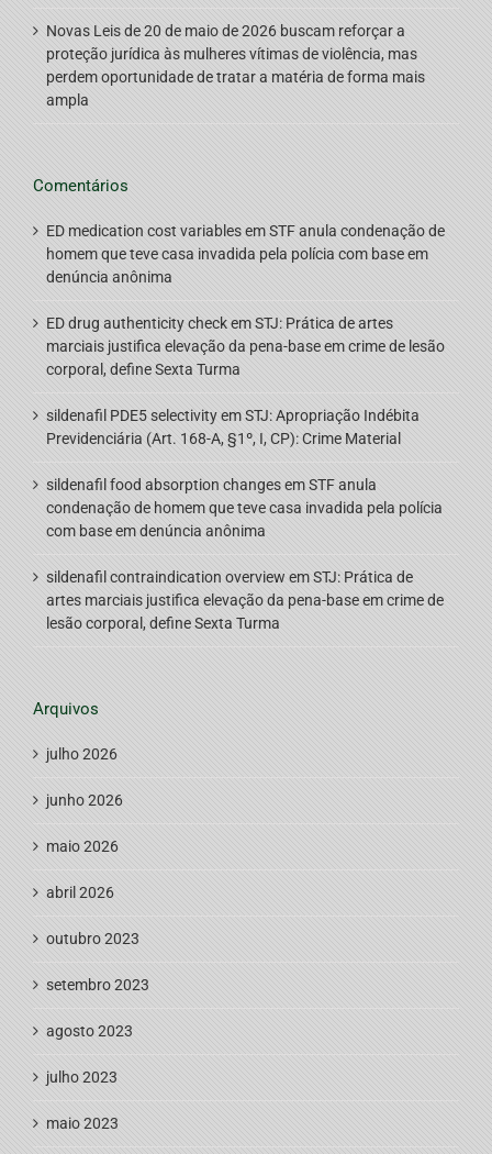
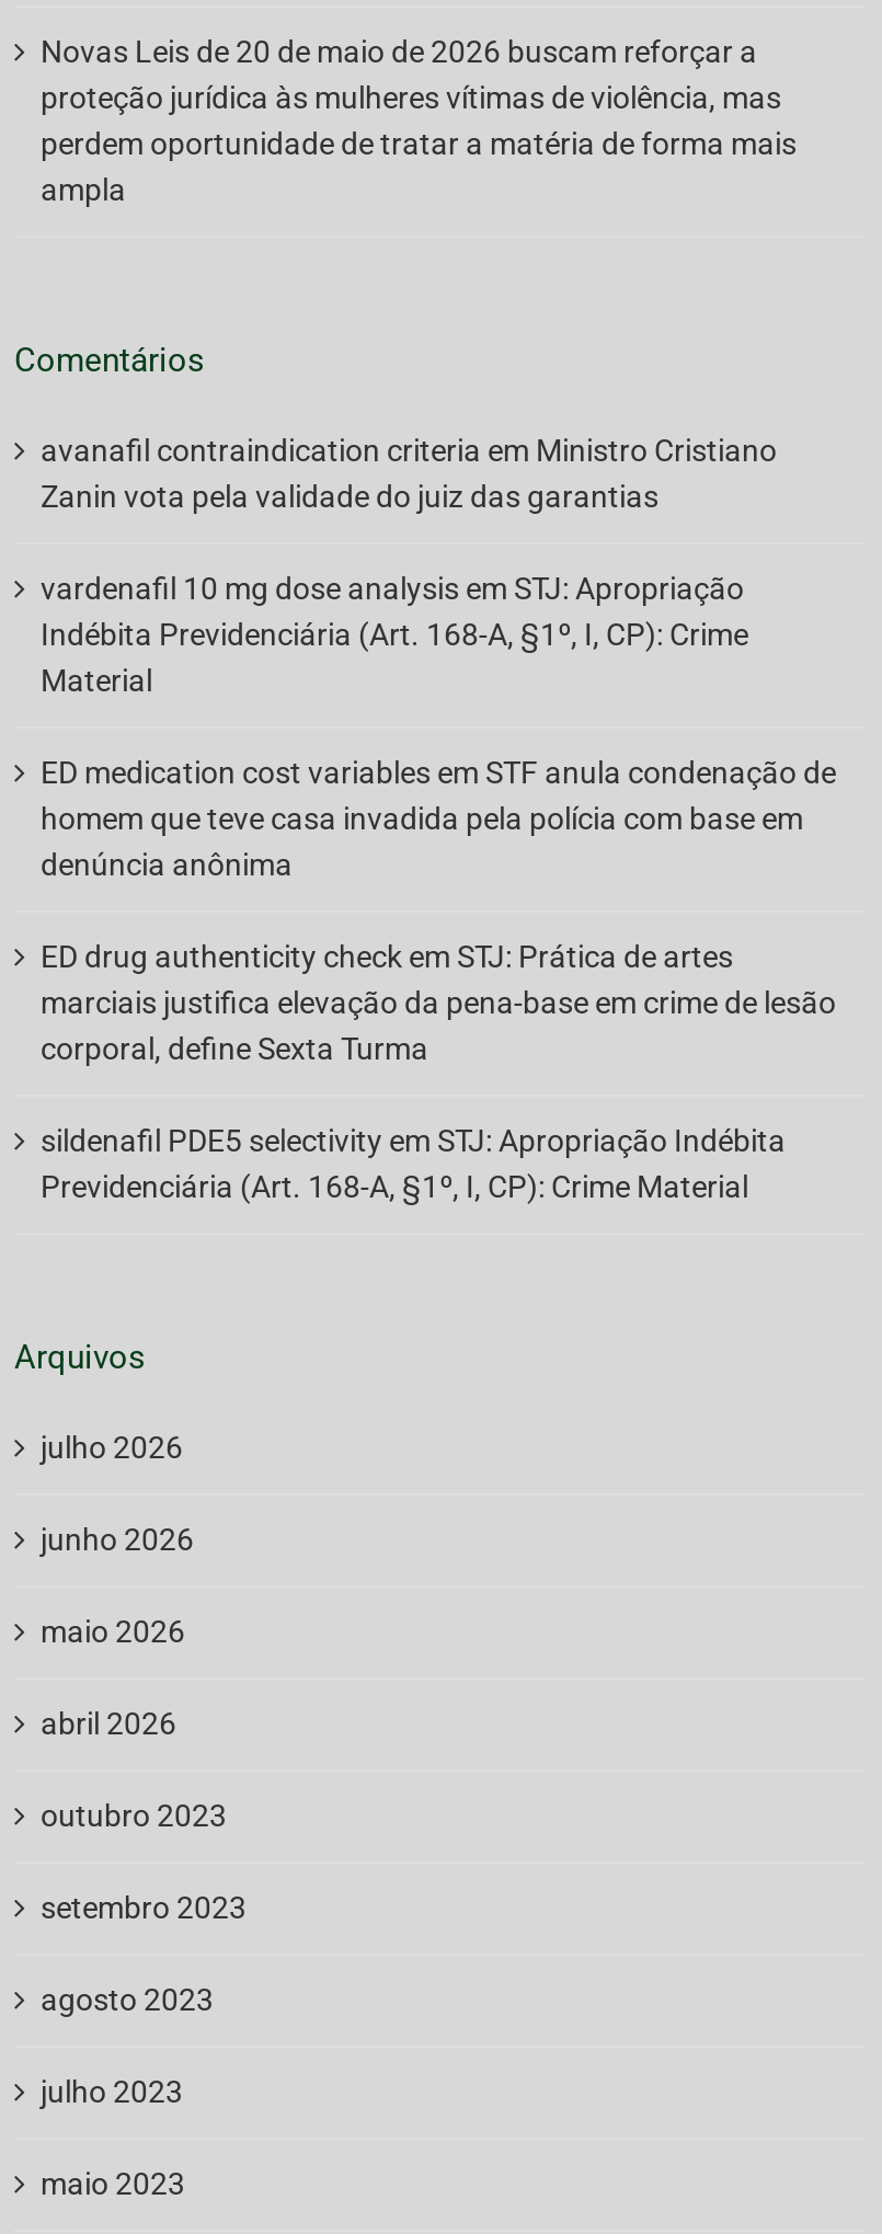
none -> [41,433,777,699] avanafil contraindication criteria em Ministro Cristiano | Zanin vota pela validade do juiz das garantias | vardenafil 10 mg dose analysis em STJ: Apropriação | Indébita Previdenciária (Art. 168-A, §1º, I, CP): Crime | Material
moved [46,222,445,447] -> [41,756,836,1205]: ED medication cost variables em STF anula condenação de | homem que teve casa invadida pela polícia com base em | denúncia anônima | ED drug authenticity check em STJ: Prática de artes | marciais justifica elevação da pena-base em crime de lesão | corporal, define Sexta Turma | sildenafil PDE5 selectivity em STJ: Apropriação Indébita | Previdenciária (Art. 168-A, §1º, I, CP): Crime Material
[46,476,444,632] sildenafil food absorption changes em STF anula | condenação de homem que teve casa invadida pela polícia | com base em denúncia anônima | sildenafil contraindication overview em STJ: Prática de | artes marciais justifica elevação da pena-base em crime de | lesão corporal, define Sexta Turma -> none

